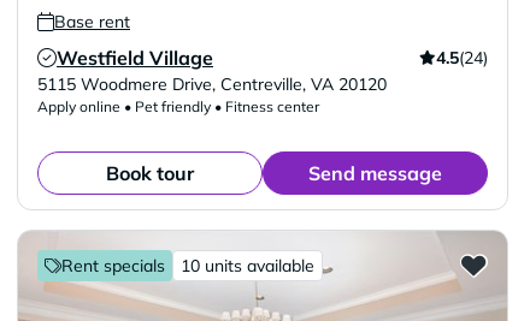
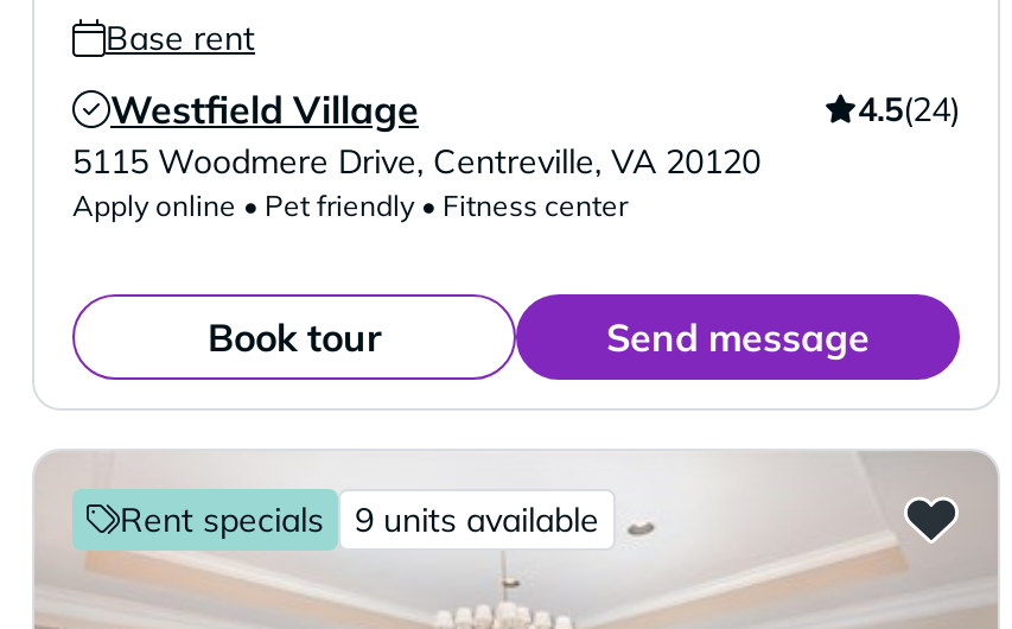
[181,255,314,277] 10 units available -> [355,498,599,541] 9 units available

